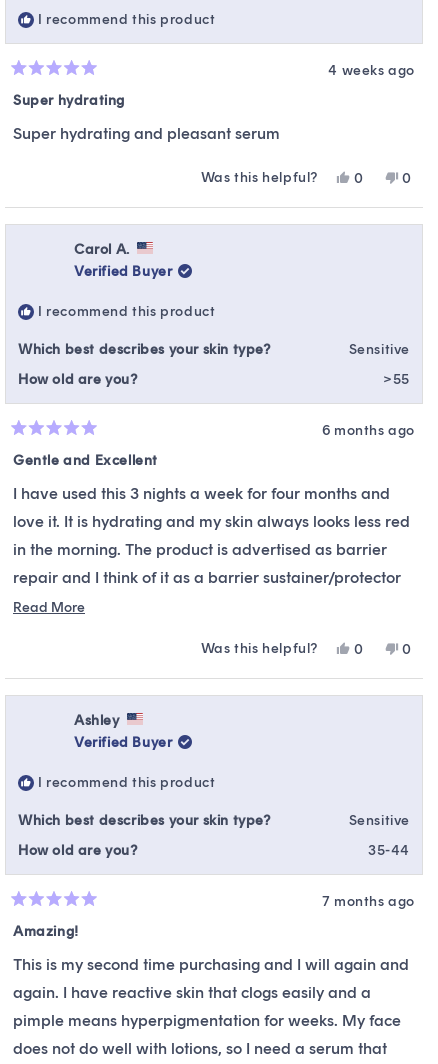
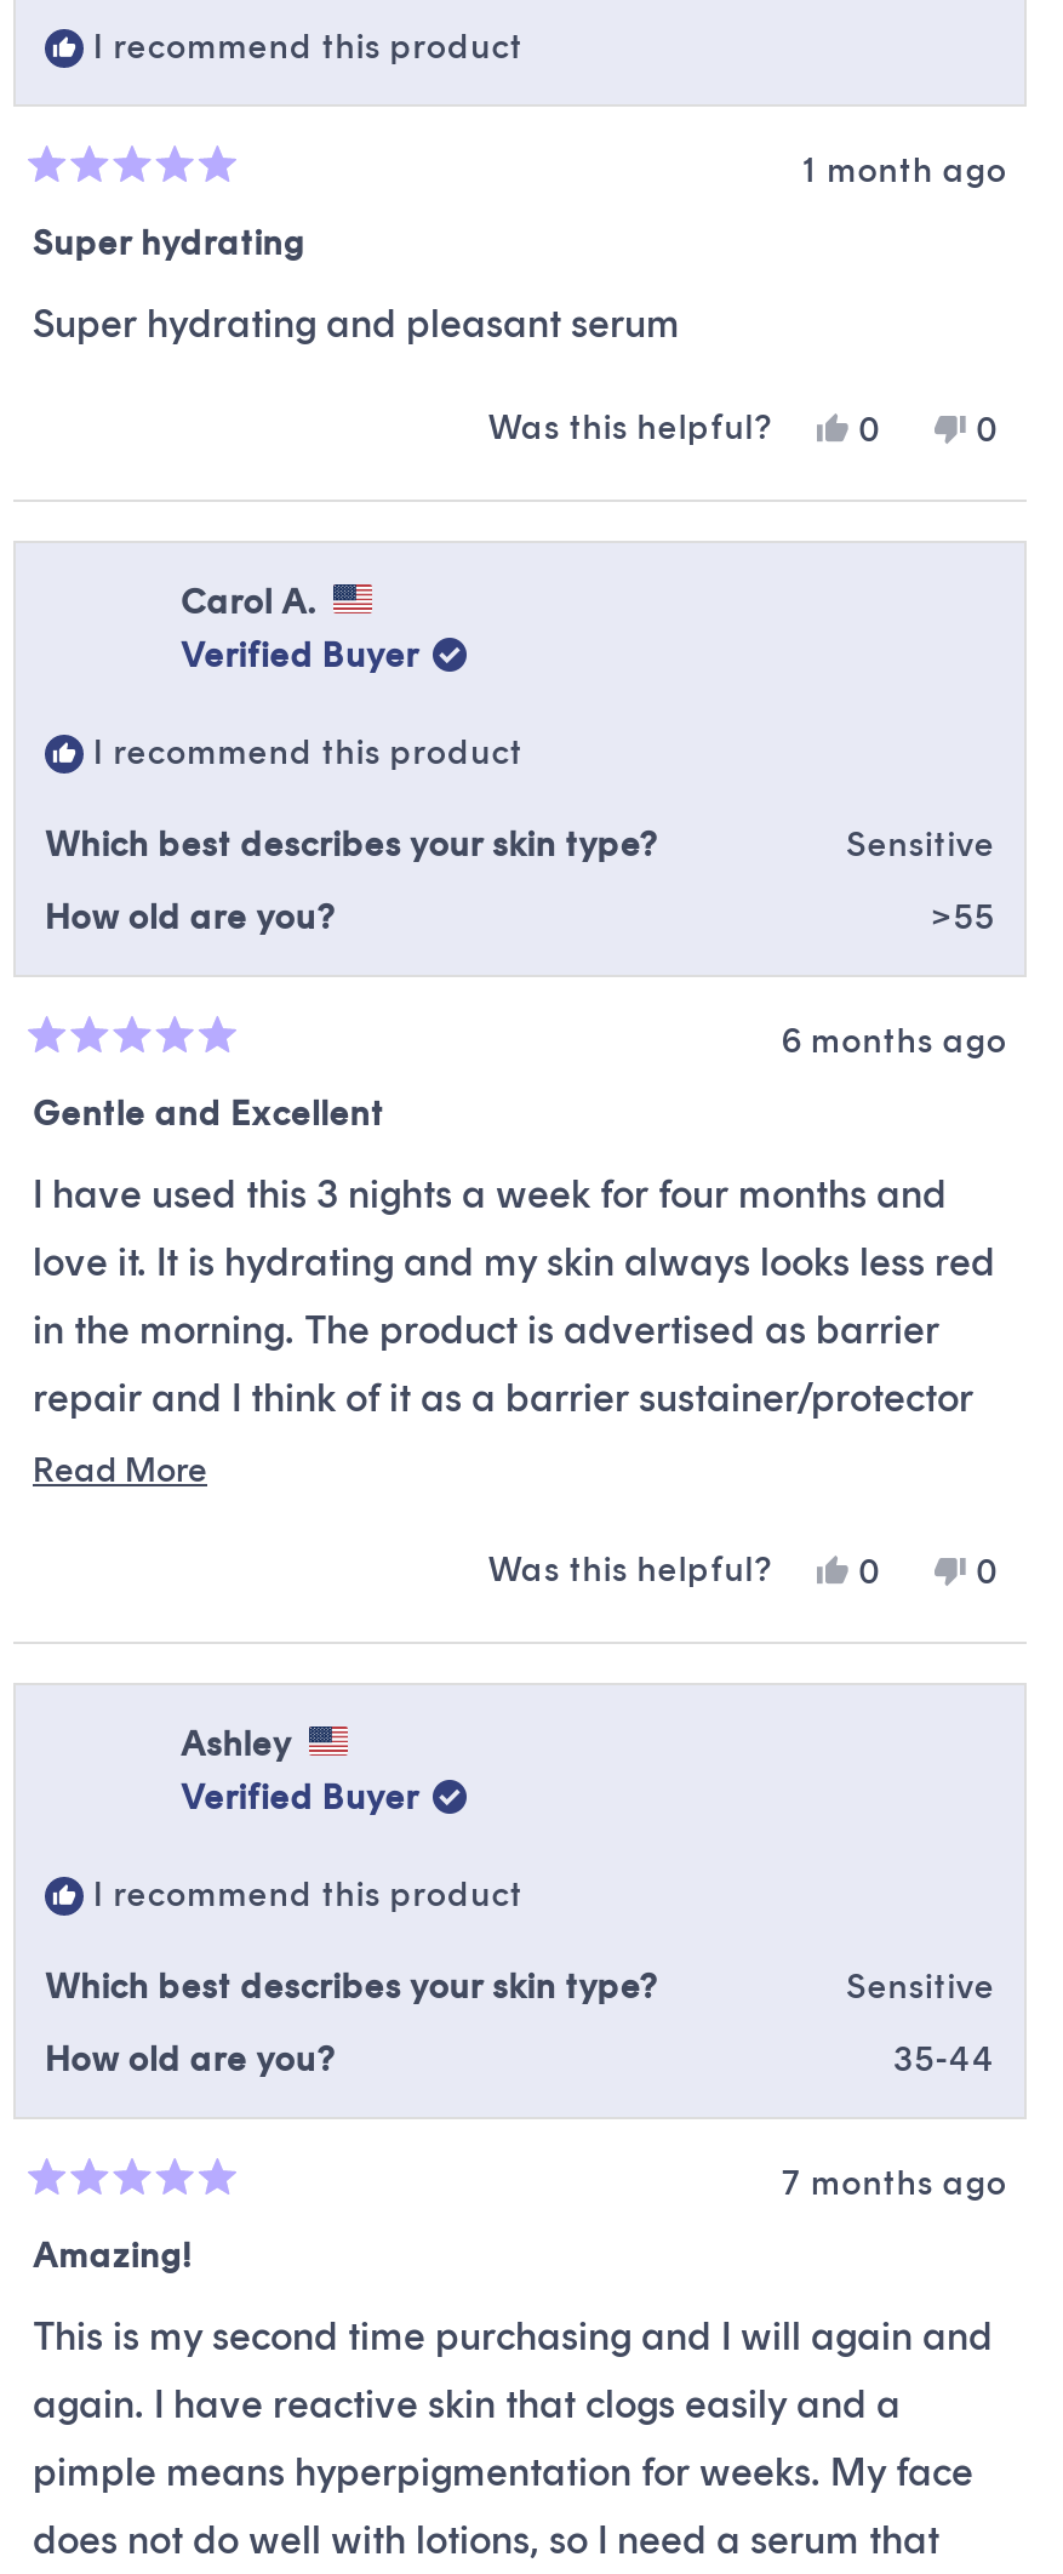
[328,62,415,79] 4 weeks ago -> [802,149,1007,190] 1 month ago

